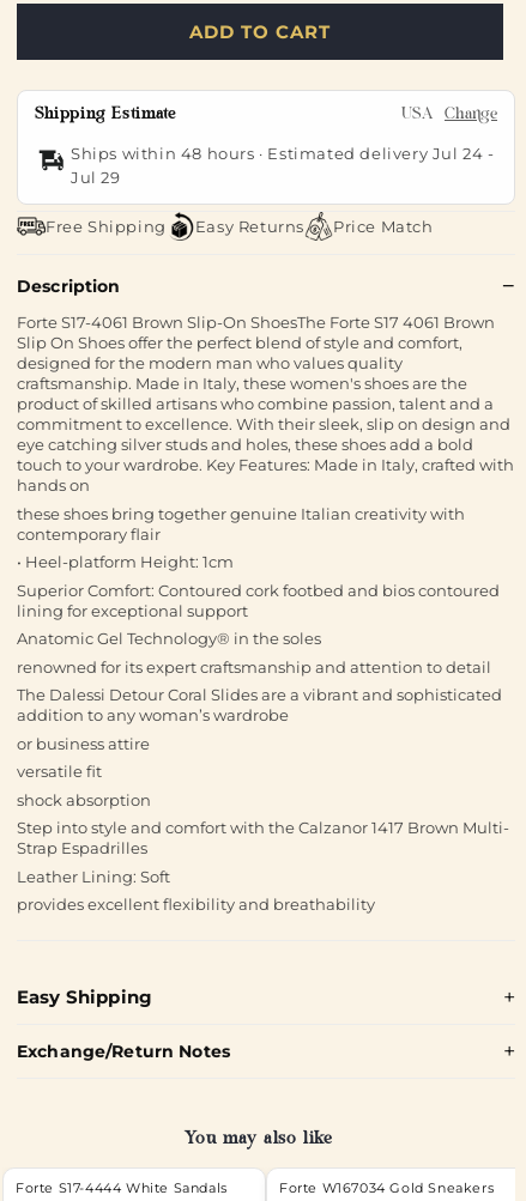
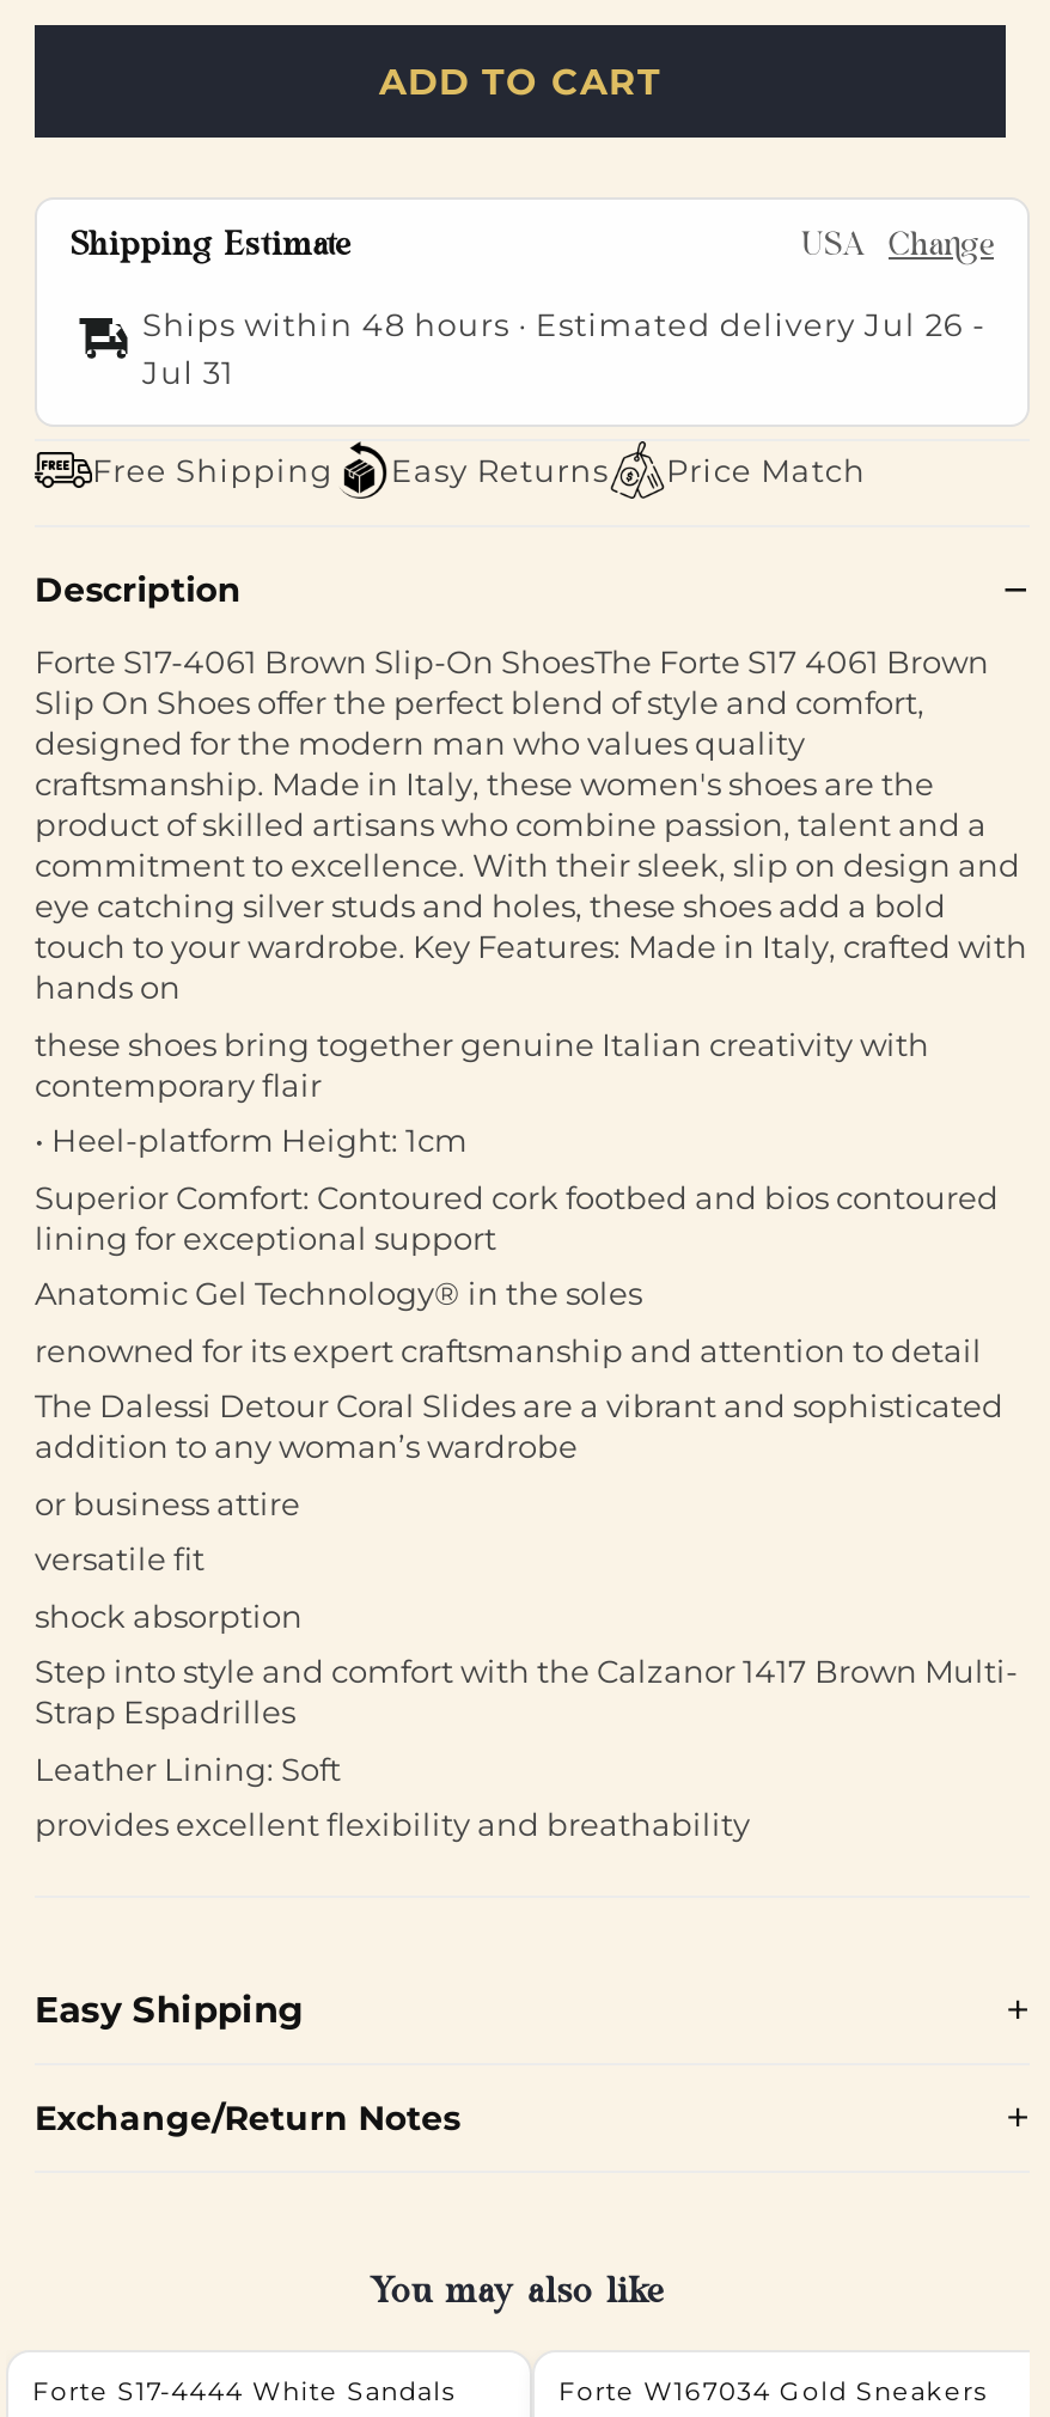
[71,144,494,163] Ships within 48 hours · Estimated delivery Jul 24 - -> [142,305,986,343] Ships within 48 hours · Estimated delivery Jul 26 -
[71,168,121,187] Jul 29 -> [142,353,235,391] Jul 31

